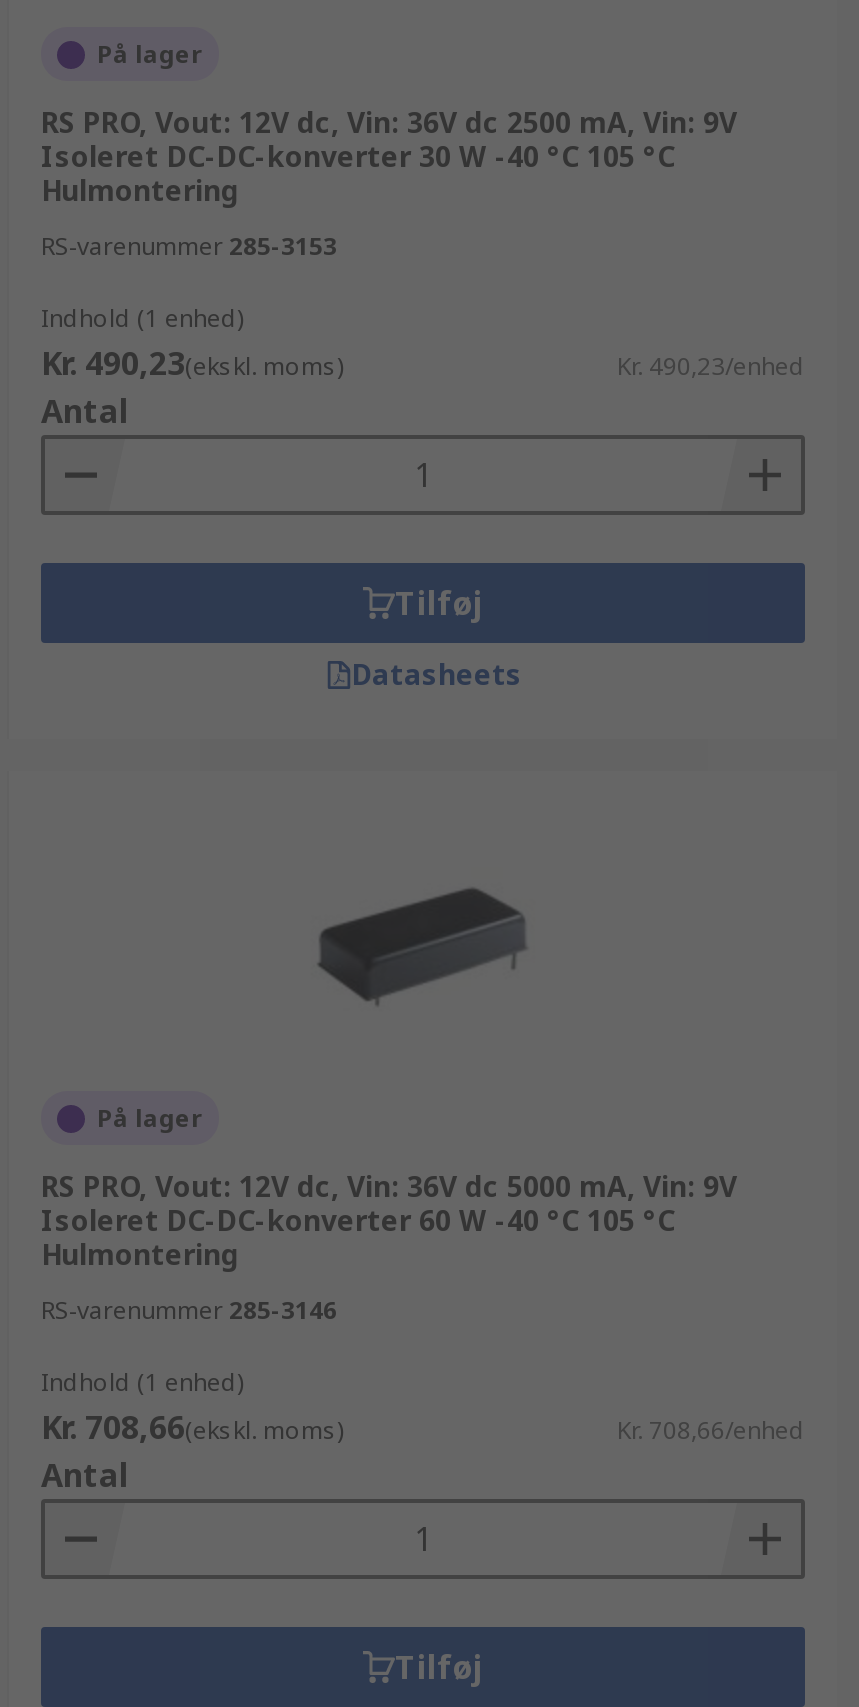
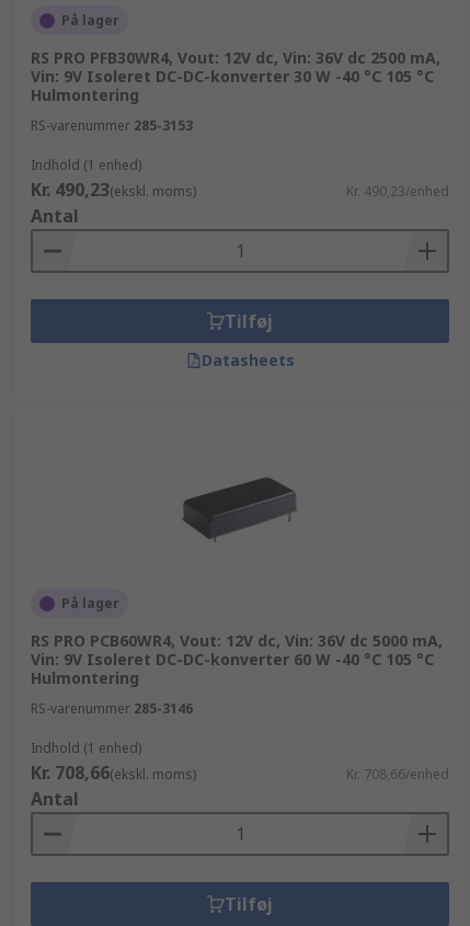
[41,103,737,175] RS PRO, Vout: 12V dc, Vin: 36V dc 2500 mA, Vin: 9V | Isoleret DC-DC-konverter 30 W -40 °C 105 °C -> [31,47,440,87] RS PRO PFB30WR4, Vout: 12V dc, Vin: 36V dc 2500 mA, | Vin: 9V Isoleret DC-DC-konverter 30 W -40 °C 105 °C
[41,1167,737,1239] RS PRO, Vout: 12V dc, Vin: 36V dc 5000 mA, Vin: 9V | Isoleret DC-DC-konverter 60 W -40 °C 105 °C -> [31,630,443,670] RS PRO PCB60WR4, Vout: 12V dc, Vin: 36V dc 5000 mA, | Vin: 9V Isoleret DC-DC-konverter 60 W -40 °C 105 °C

